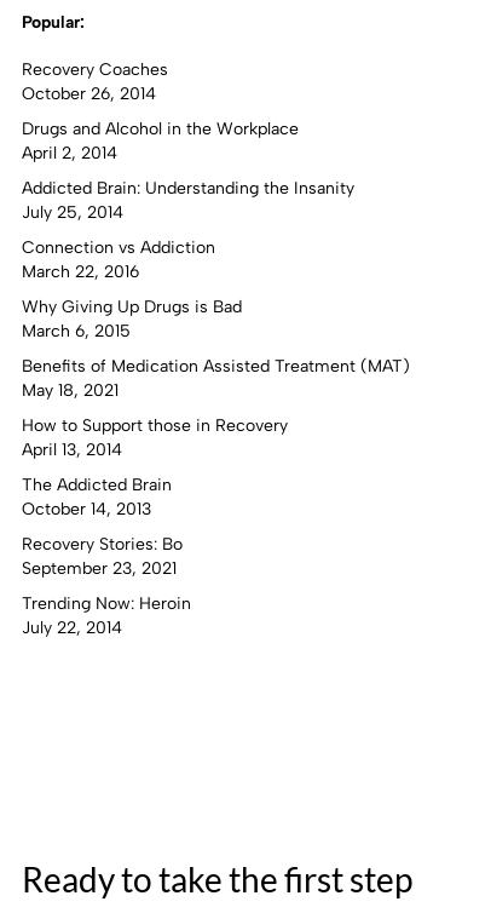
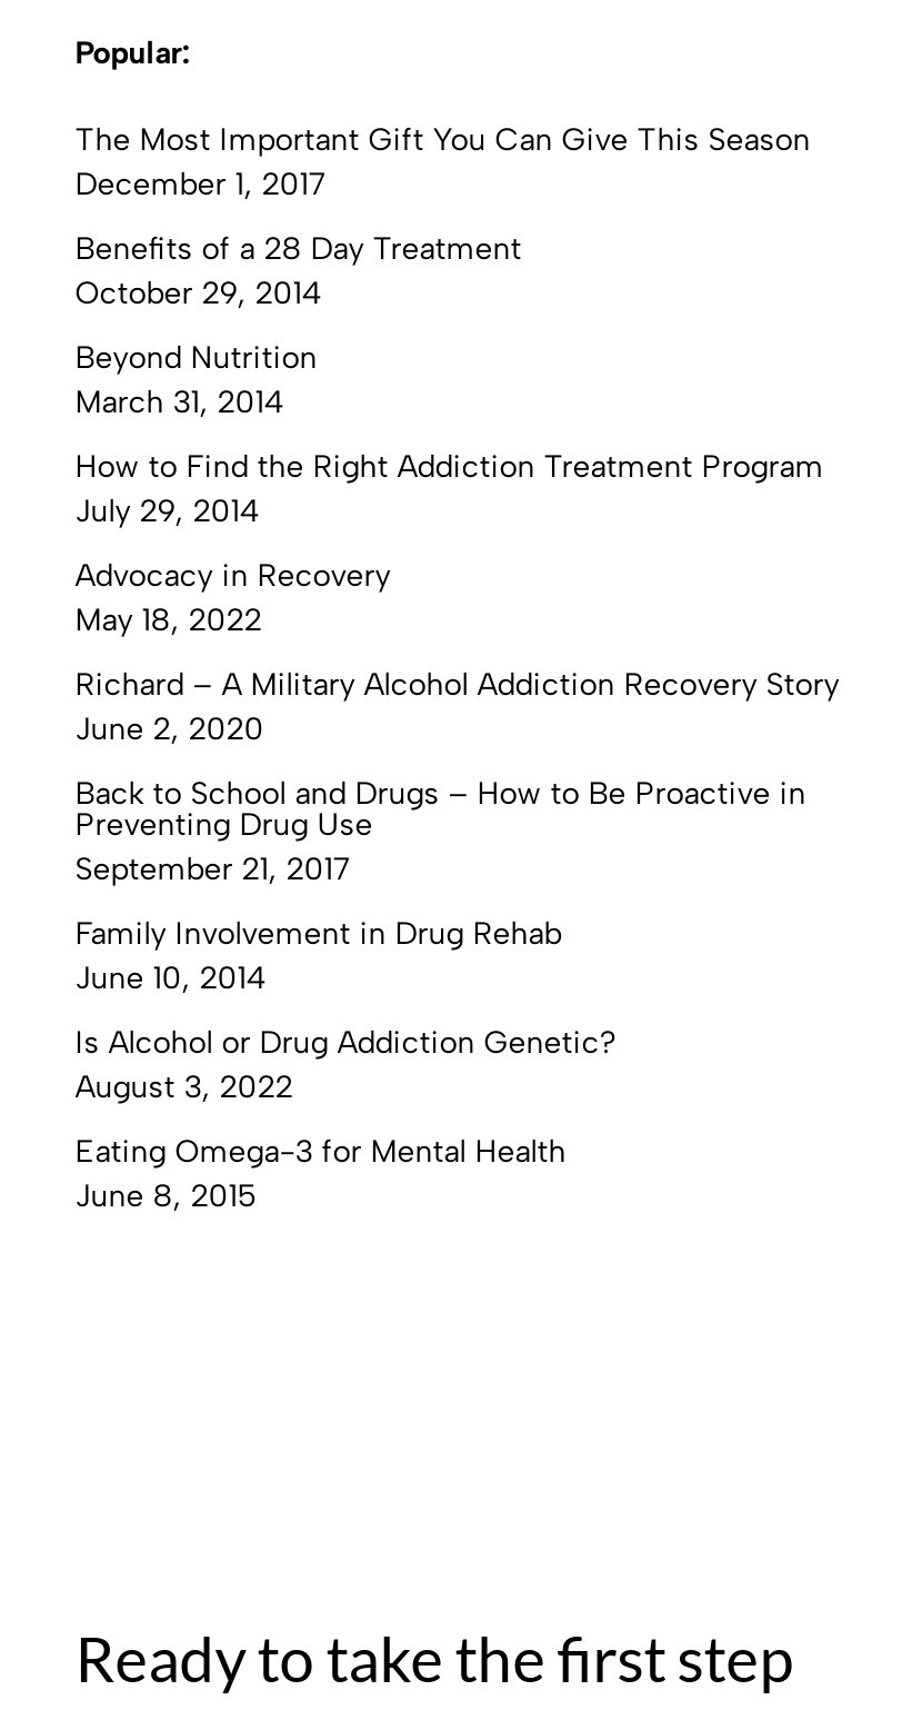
[22,59,168,104] Recovery Coaches | October 26, 2014 -> [75,120,810,203] The Most Important Gift You Can Give This Season | December 1, 2017
[22,118,298,163] Drugs and Alcohol in the Workplace | April 2, 2014 -> [75,229,522,312] Benefits of a 28 Day Treatment | October 29, 2014
[22,178,354,222] Addicted Brain: Understanding the Insanity | July 25, 2014 -> [75,338,317,420] Beyond Nutrition | March 31, 2014
[22,237,215,282] Connection vs Addiction | March 22, 2016 -> [75,447,824,529] How to Find the Right Addiction Treatment Program | July 29, 2014
[22,296,242,341] Why Giving Up Drugs is Bad | March 6, 2015 -> [75,556,391,638] Advocacy in Recovery | May 18, 2022
[22,356,410,400] Benefits of Medication Assisted Treatment (MAT) | May 18, 2021 -> [75,665,839,747] Richard – A Military Alcohol Addiction Recovery Story | June 2, 2020
[22,415,288,460] How to Support those in Recovery | April 13, 2014 -> [75,774,806,887] Back to School and Drugs – How to Be Proactive in | Preventing Drug Use | September 21, 2017
[22,474,171,519] The Addicted Brain | October 14, 2013 -> [75,914,562,996] Family Involvement in Drug Rehab | June 10, 2014
[22,534,182,578] Recovery Stories: Bo | September 23, 2021 -> [75,1023,617,1105] Is Alcohol or Drug Addiction Genetic? | August 3, 2022
[22,593,191,638] Trending Now: Heroin | July 22, 2014 -> [75,1132,566,1214] Eating Omega-3 for Mental Health | June 8, 2015

